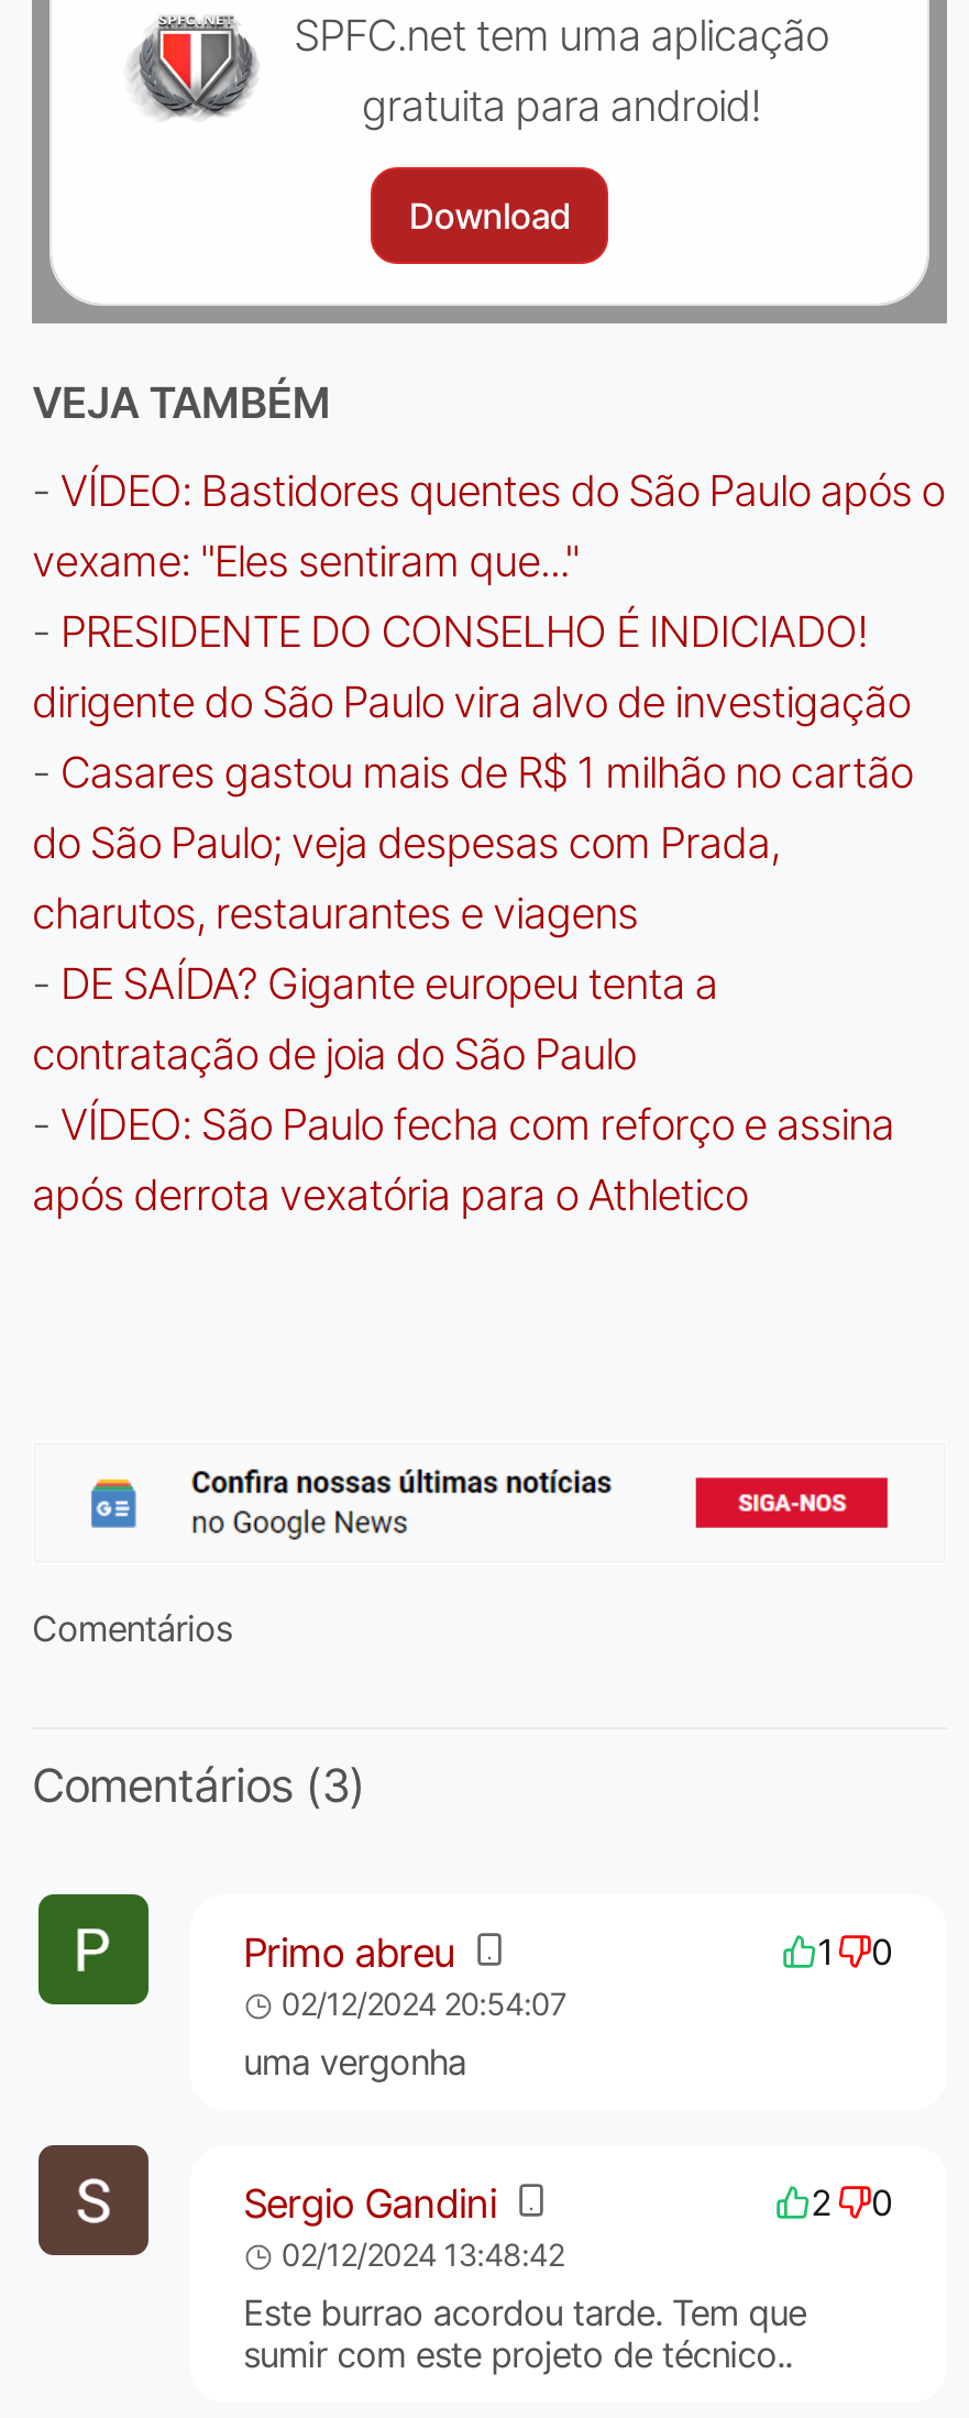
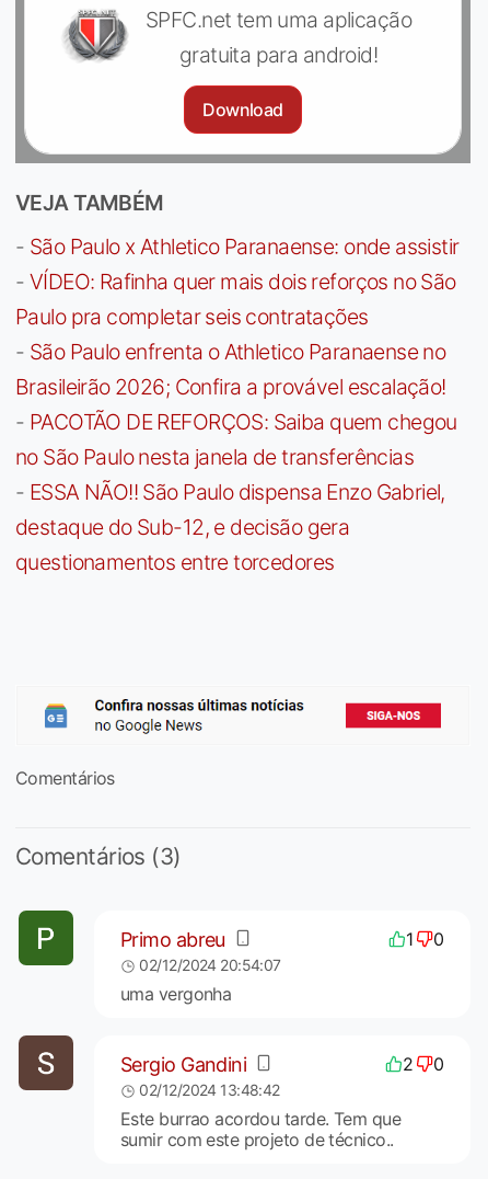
[32,465,944,1222] - VÍDEO: Bastidores quentes do São Paulo após o | vexame: "Eles sentiram que..." | - PRESIDENTE DO CONSELHO É INDICIADO! | dirigente do São Paulo vira alvo de investigação | - Casares gastou mais de R$ 1 milhão no cartão | do São Paulo; veja despesas com Prada, | charutos, restaurantes e viagens | - DE SAÍDA? Gigante europeu tenta a | contratação de joia do São Paulo | - VÍDEO: São Paulo fecha com reforço e assina | após derrota vexatória para o Athletico -> [15,234,459,576] - São Paulo x Athletico Paranaense: onde assistir | - VÍDEO: Rafinha quer mais dois reforços no São | Paulo pra completar seis contratações | - São Paulo enfrenta o Athletico Paranaense no | Brasileirão 2026; Confira a provável escalação! | - PACOTÃO DE REFORÇOS: Saiba quem chegou | no São Paulo nesta janela de transferências | - ESSA NÃO!! São Paulo dispensa Enzo Gabriel, | destaque do Sub-12, e decisão gera | questionamentos entre torcedores

